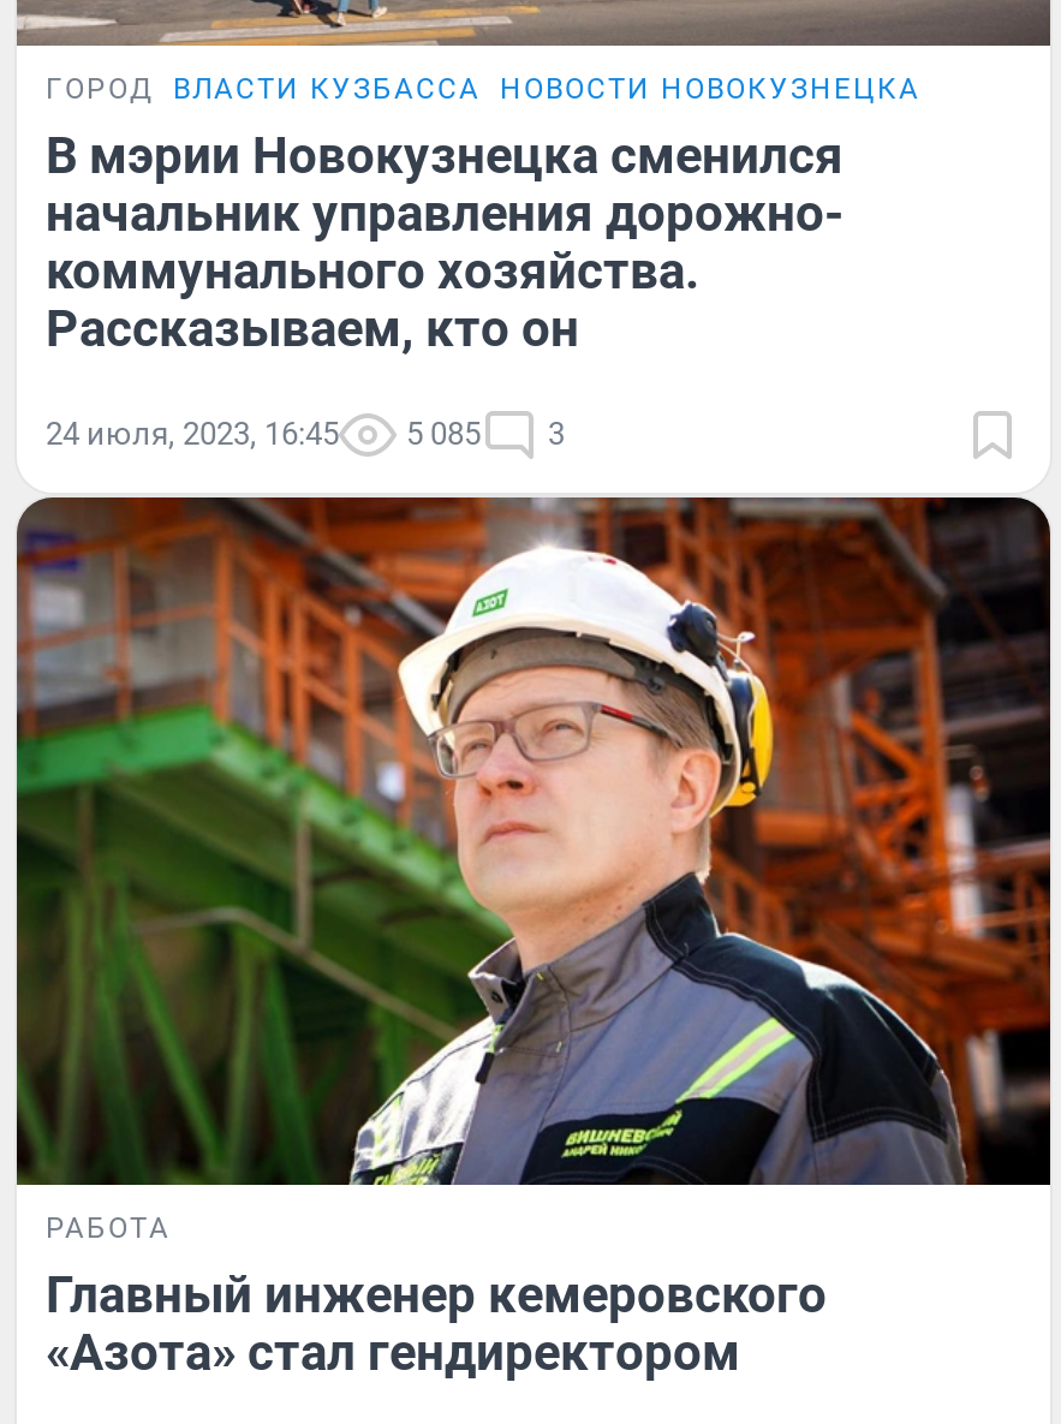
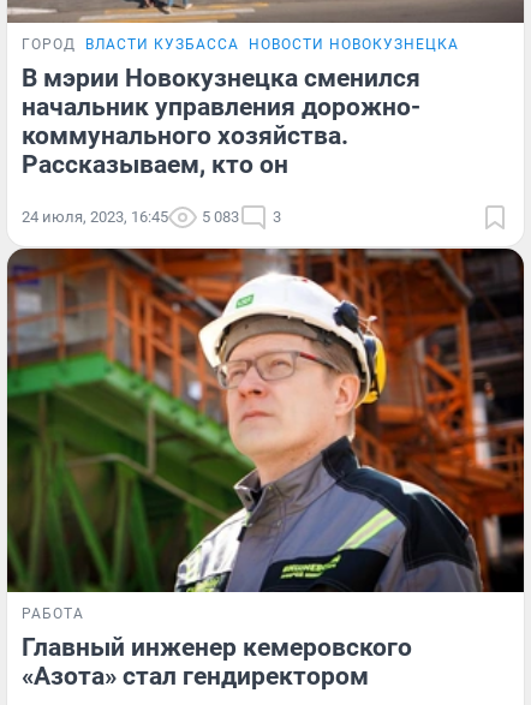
[46,415,565,451] 24 июля, 2023, 16:45 5 085 3 -> [22,207,281,225] 24 июля, 2023, 16:45 5 083 3

